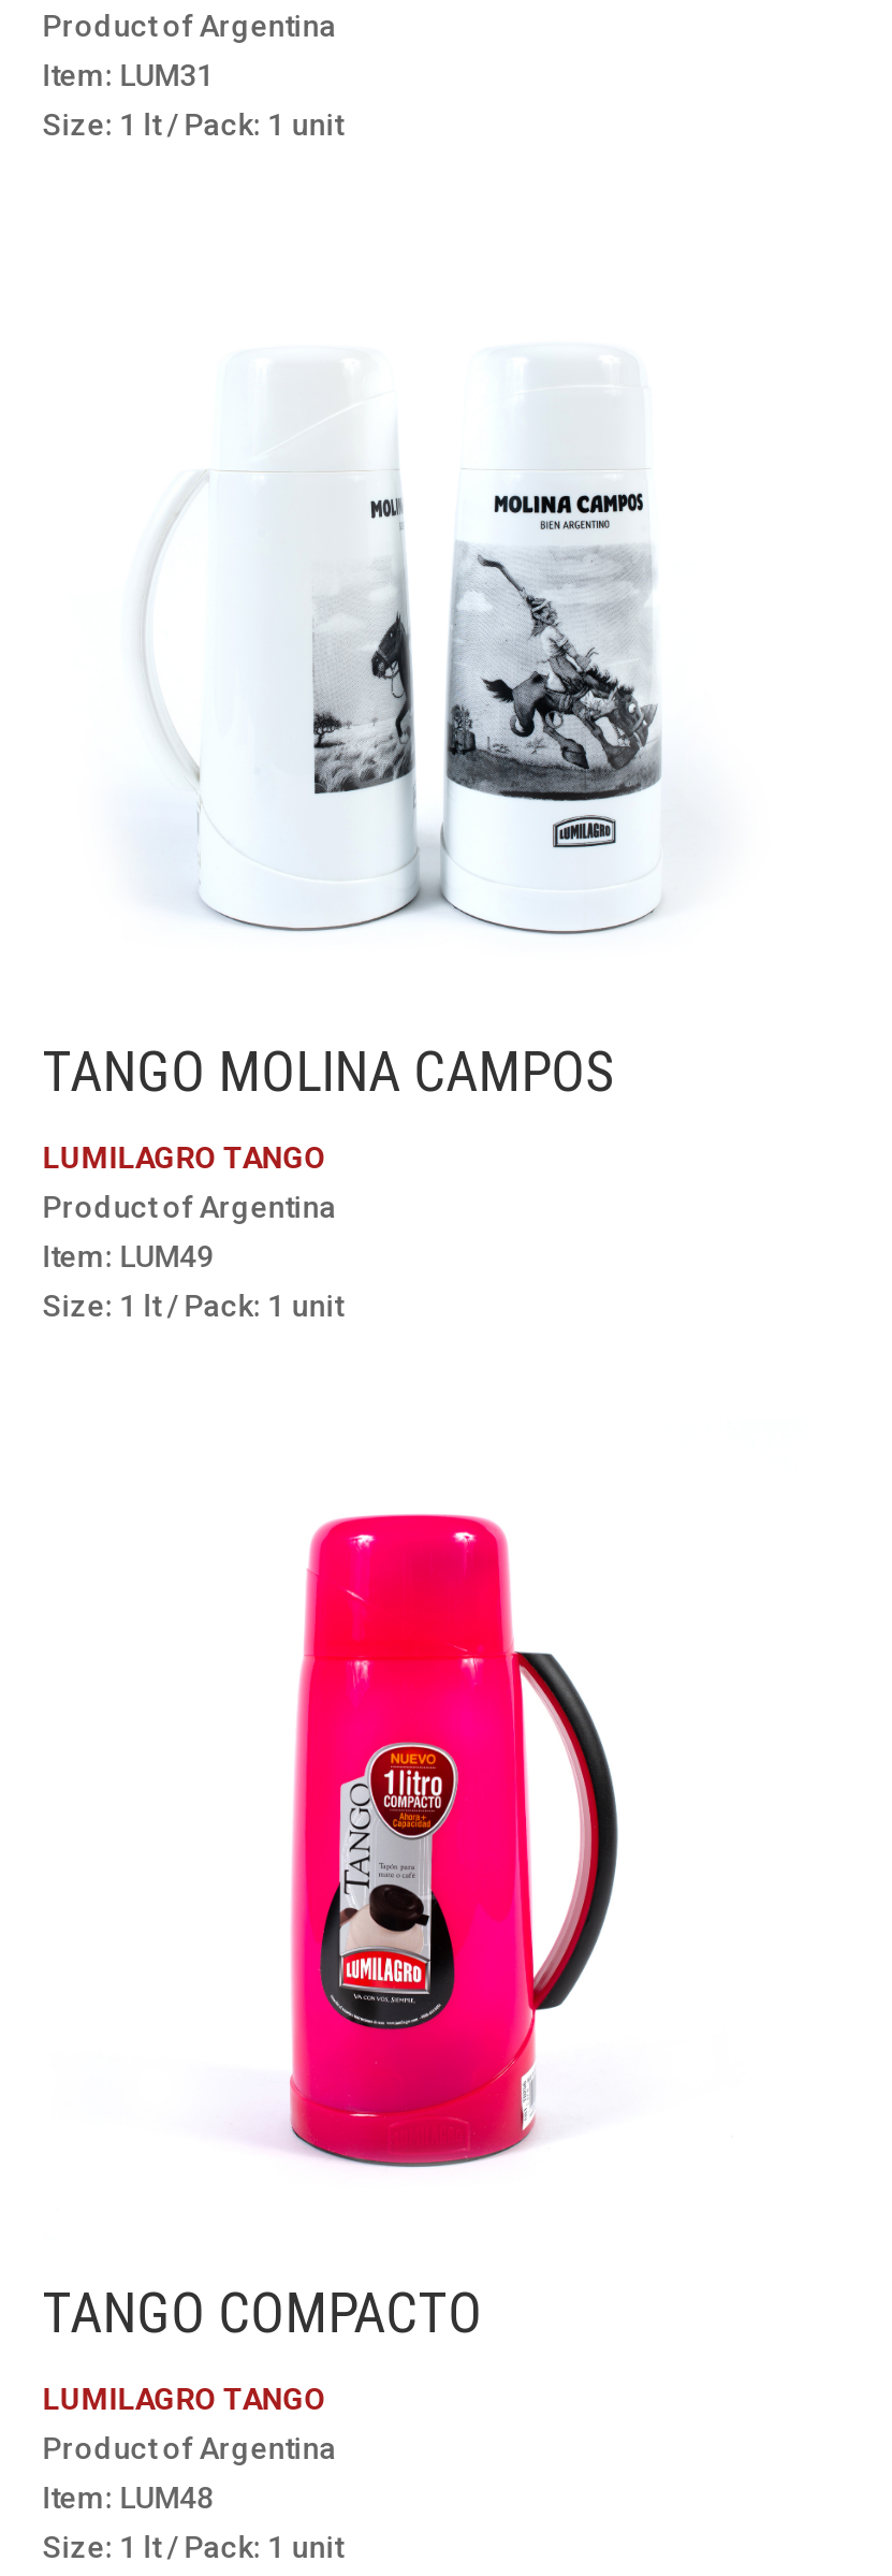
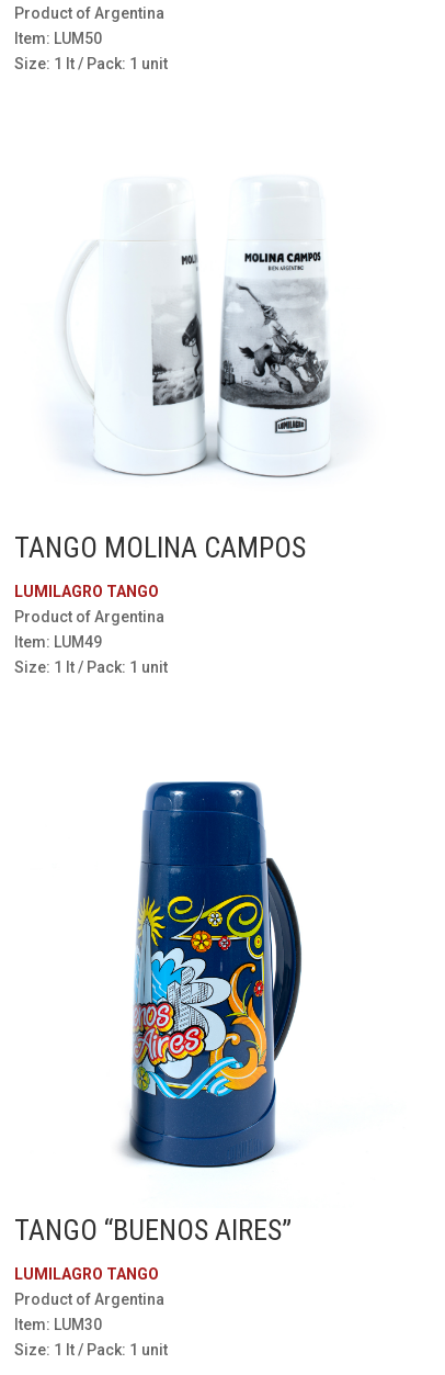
[43,58,214,93] Item: LUM31 -> [14,30,102,47] Item: LUM50
[273,1512,620,2191] [image] -> [121,780,305,1163] [image]
[43,2281,483,2345] TANGO COMPACTO -> [14,1214,291,1247] TANGO “BUENOS AIRES”
[43,2481,214,2515] Item: LUM48 -> [14,1316,102,1333] Item: LUM30

